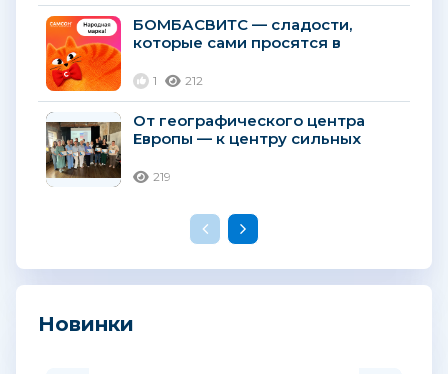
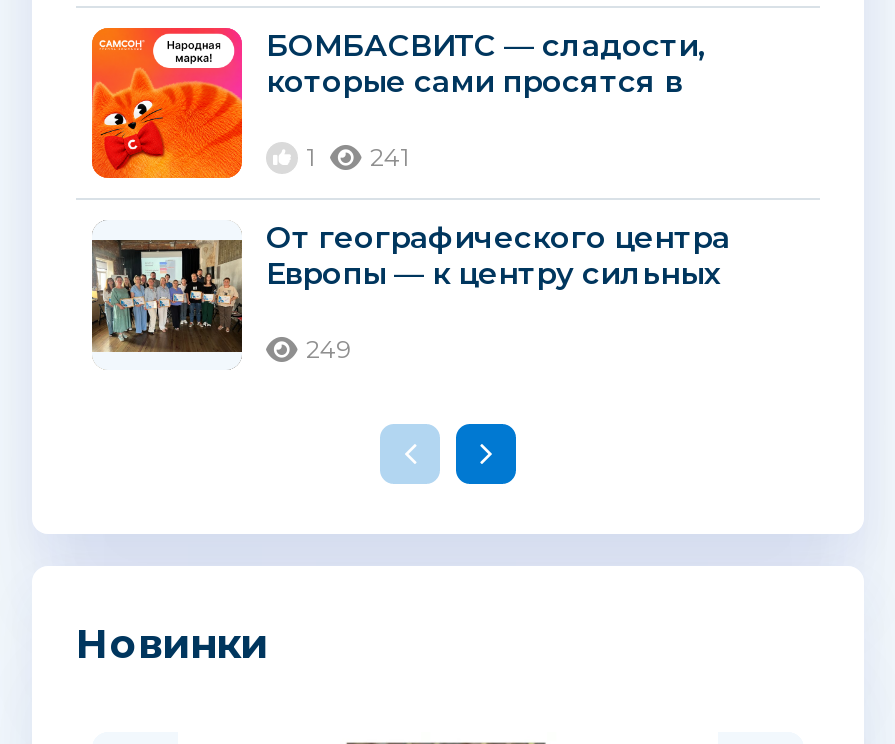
[153,73,203,88] 1 212 -> [306,142,408,172] 1 241
[153,169,171,184] 219 -> [306,334,350,364] 249

